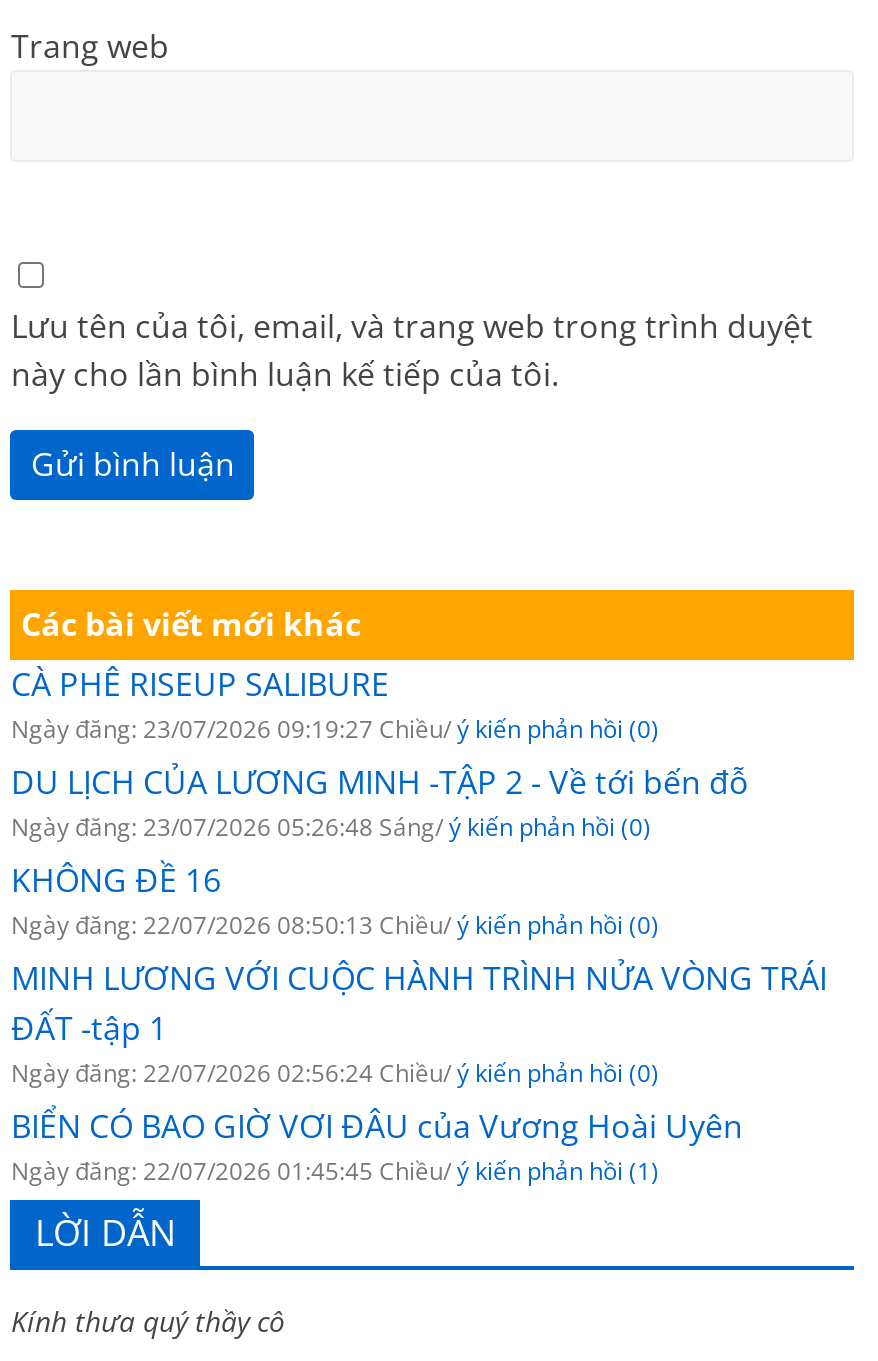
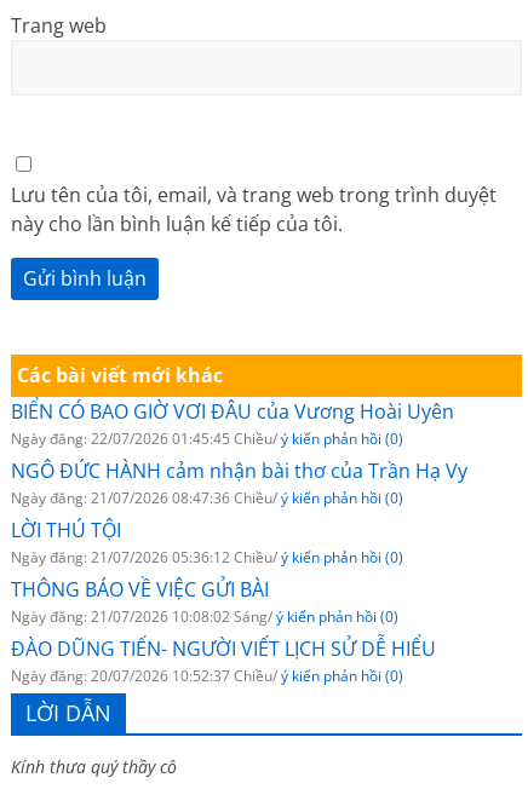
[11,663,827,1091] CÀ PHÊ RISEUP SALIBURE | Ngày đăng: 23/07/2026 09:19:27 Chiều/ ý kiến phản hồi (0) | DU LỊCH CỦA LƯƠNG MINH -TẬP 2 - Về tới bến đỗ | Ngày đăng: 23/07/2026 05:26:48 Sáng/ ý kiến phản hồi (0) | KHÔNG ĐỀ 16 | Ngày đăng: 22/07/2026 08:50:13 Chiều/ ý kiến phản hồi (0) | MINH LƯƠNG VỚI CUỘC HÀNH TRÌNH NỬA VÒNG TRÁI | ĐẤT -tập 1 | Ngày đăng: 22/07/2026 02:56:24 Chiều/ ý kiến phản hồi (0) -> none
moved [11,1105,743,1149] -> [11,399,455,425]: BIỂN CÓ BAO GIỜ VƠI ĐÂU của Vương Hoài Uyên
[11,1155,659,1189] Ngày đăng: 22/07/2026 01:45:45 Chiều/ ý kiến phản hồi (1) -> [11,429,468,687] Ngày đăng: 22/07/2026 01:45:45 Chiều/ ý kiến phản hồi (0) | NGÔ ĐỨC HÀNH cảm nhận bài thơ của Trần Hạ Vy | Ngày đăng: 21/07/2026 08:47:36 Chiều/ ý kiến phản hồi (0) | LỜI THÚ TỘI | Ngày đăng: 21/07/2026 05:36:12 Chiều/ ý kiến phản hồi (0) | THÔNG BÁO VỀ VIỆC GỬI BÀI | Ngày đăng: 21/07/2026 10:08:02 Sáng/ ý kiến phản hồi (0) | ĐÀO DŨNG TIẾN- NGƯỜI VIẾT LỊCH SỬ DỄ HIỂU | Ngày đăng: 20/07/2026 10:52:37 Chiều/ ý kiến phản hồi (0)

